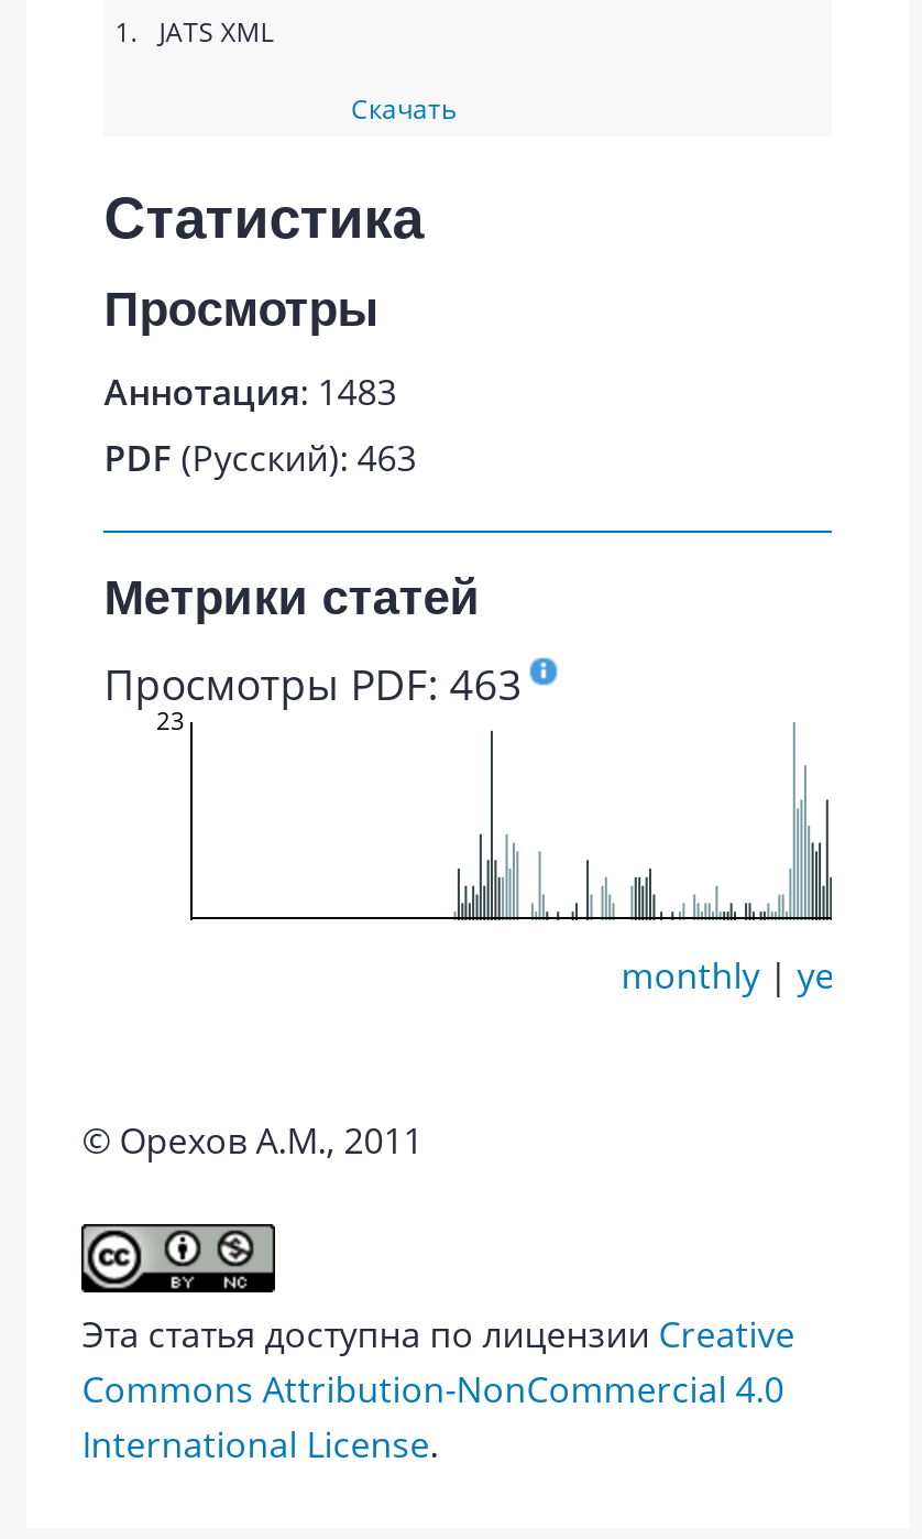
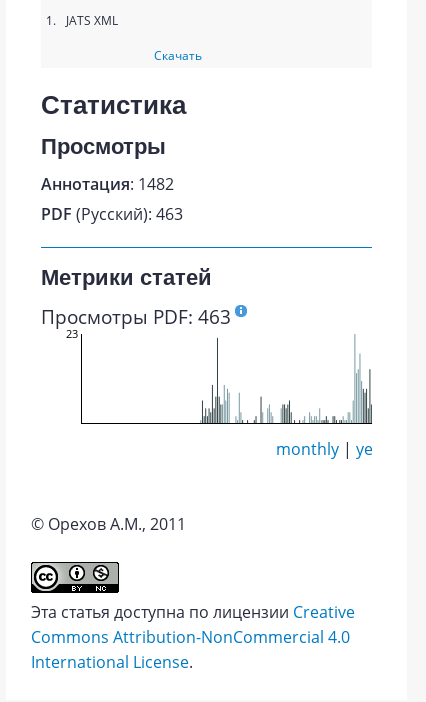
[104,368,397,416] Аннотация: 1483 -> [41,173,174,195] Аннотация: 1482

